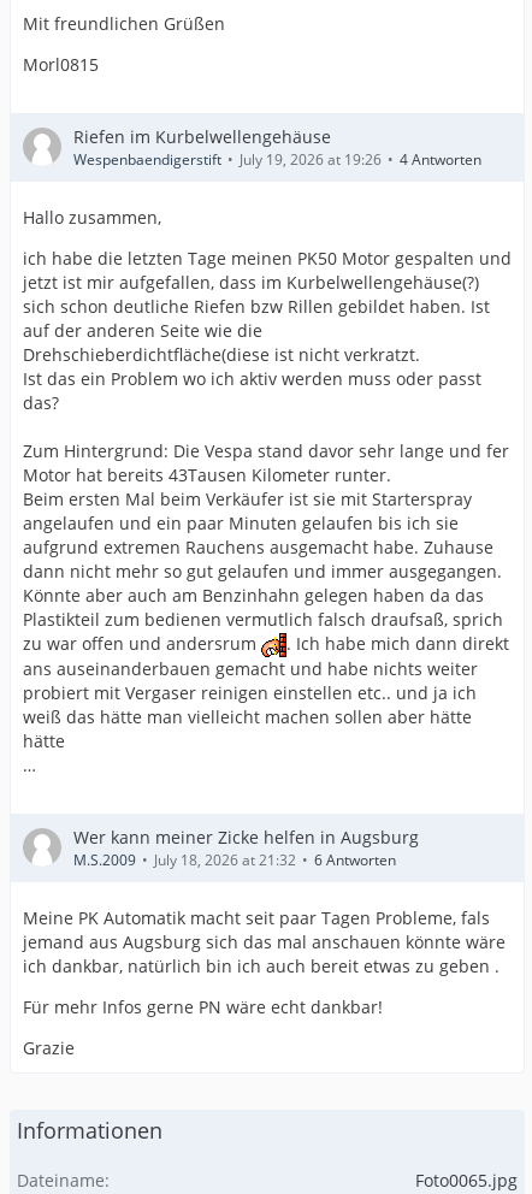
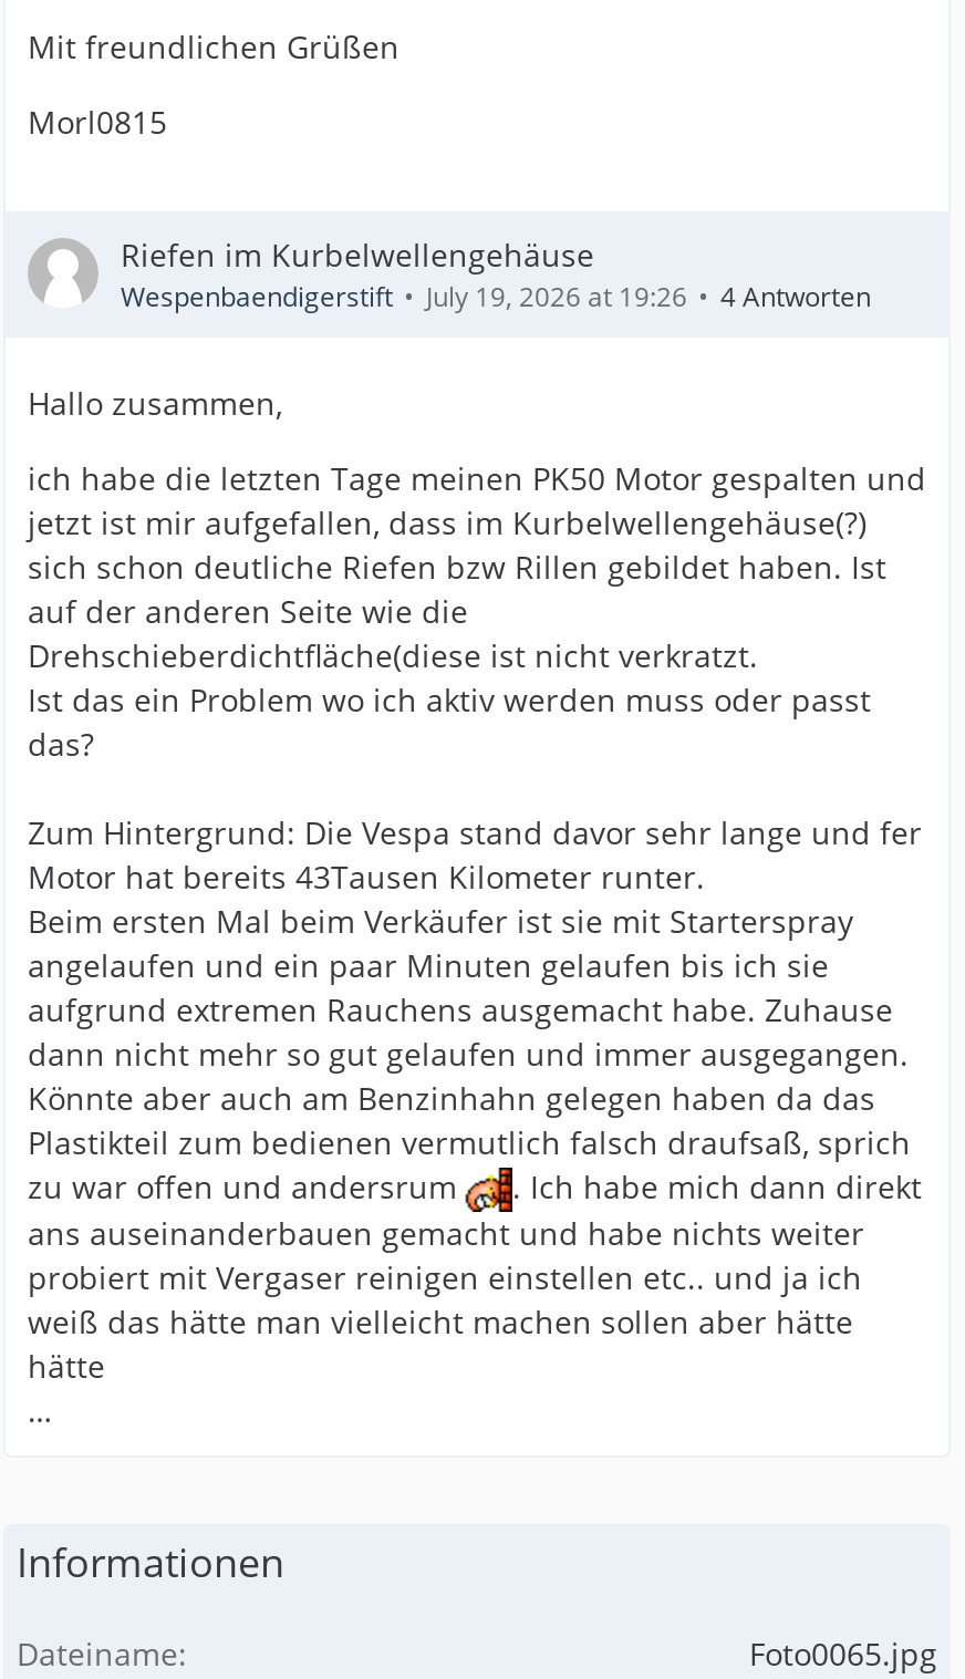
[23,825,506,1059] Wer kann meiner Zicke helfen in Augsburg | M.S.2009 | July 18, 2026 at 21:32 | 6 Antworten | Meine PK Automatik macht seit paar Tagen Probleme, fals | jemand aus Augsburg sich das mal anschauen könnte wäre | ich dankbar, natürlich bin ich auch bereit etwas zu geben . | Für mehr Infos gerne PN wäre echt dankbar! | Grazie -> none

